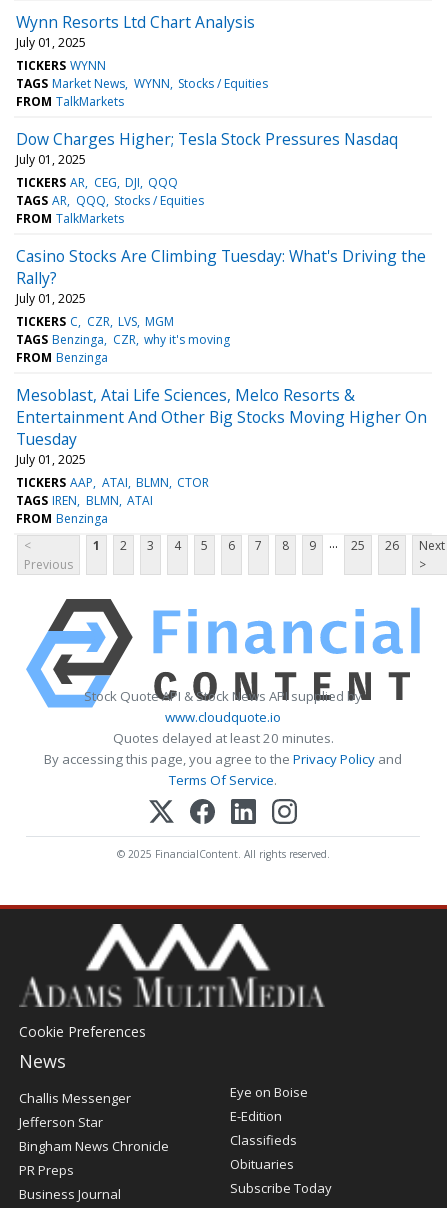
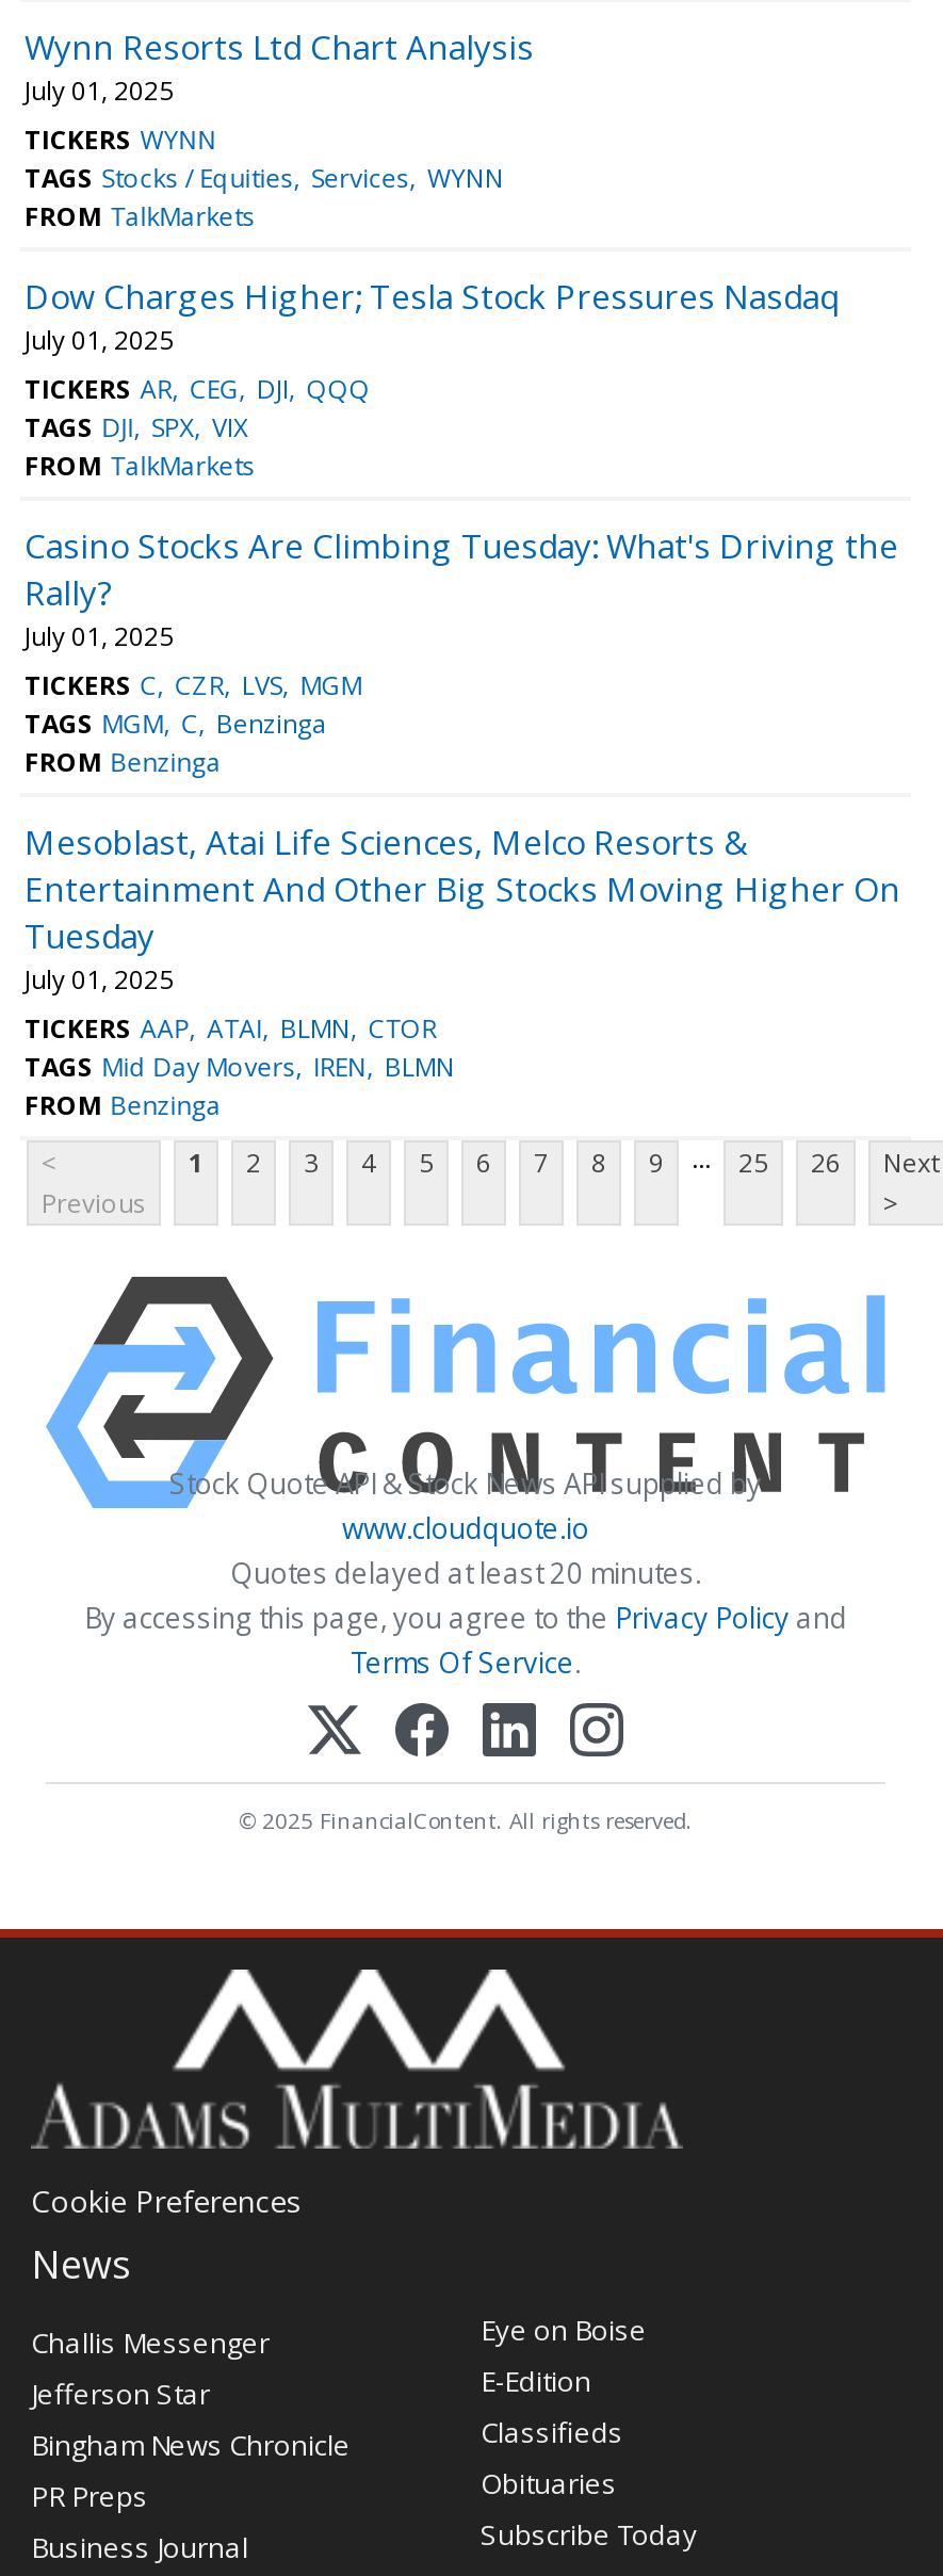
[16,75,268,92] TAGS Market News WYNN Stocks / Equities -> [25,159,504,196] TAGS Stocks / Equities Services WYNN
[16,192,204,209] TAGS AR QQQ Stocks / Equities -> [25,409,248,445] TAGS DJI SPX VIX
[16,331,230,348] TAGS Benzinga CZR why it's moving -> [25,705,327,741] TAGS MGM C Benzinga
[16,492,153,509] TAGS IREN BLMN ATAI -> [25,1048,455,1085] TAGS Mid Day Movers IREN BLMN

